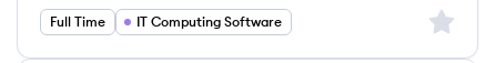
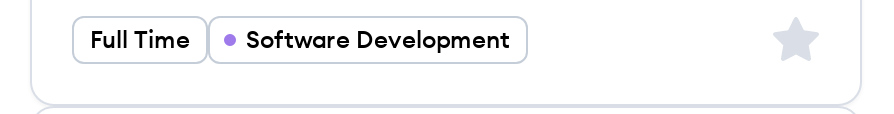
[136,13,282,30] IT Computing Software -> [246,24,510,54] Software Development

